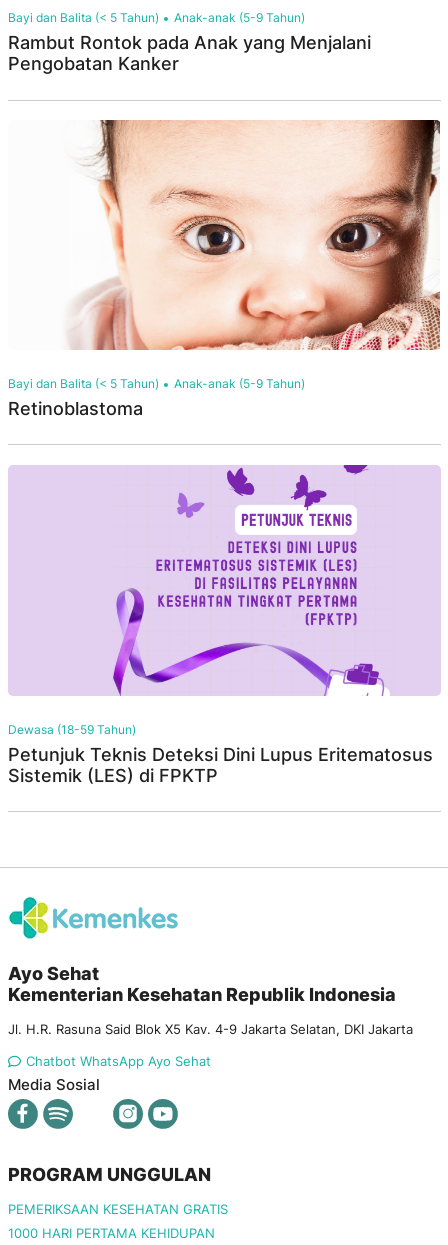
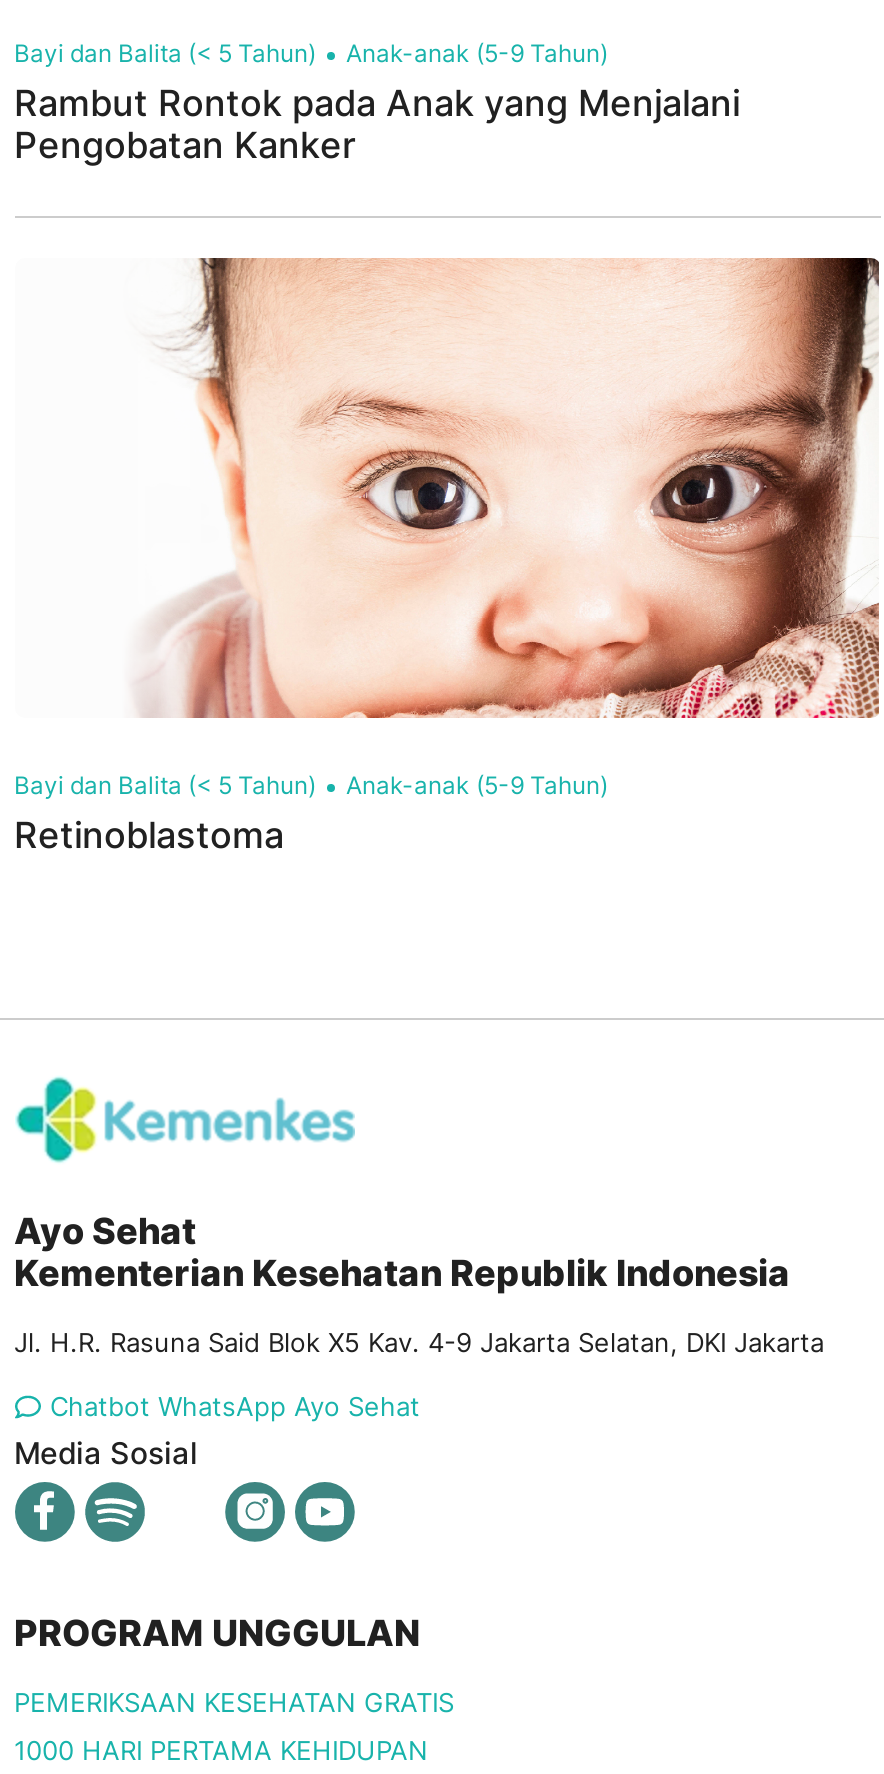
[7,464,441,786] [image] | Dewasa (18-59 Tahun) | Petunjuk Teknis Deteksi Dini Lupus Eritematosus | Sistemik (LES) di FPKTP -> none

